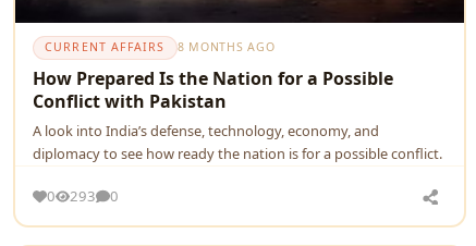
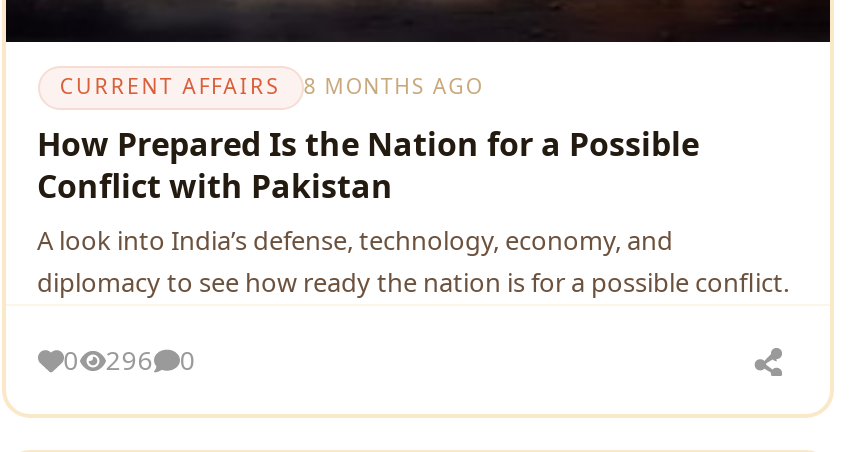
[69,186,96,205] 293 -> [105,341,153,377] 296

